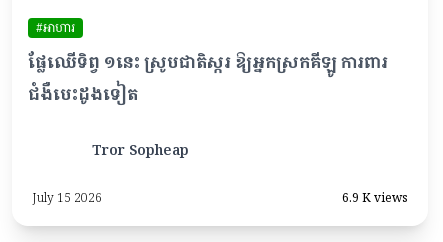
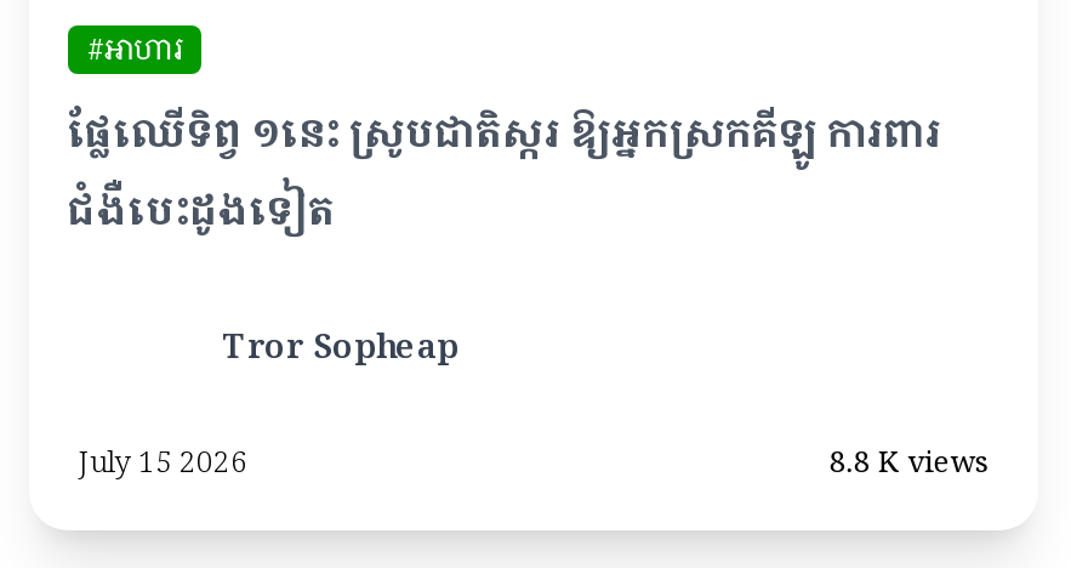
[342,189,408,206] 6.9 K views -> [829,441,989,482] 8.8 K views

